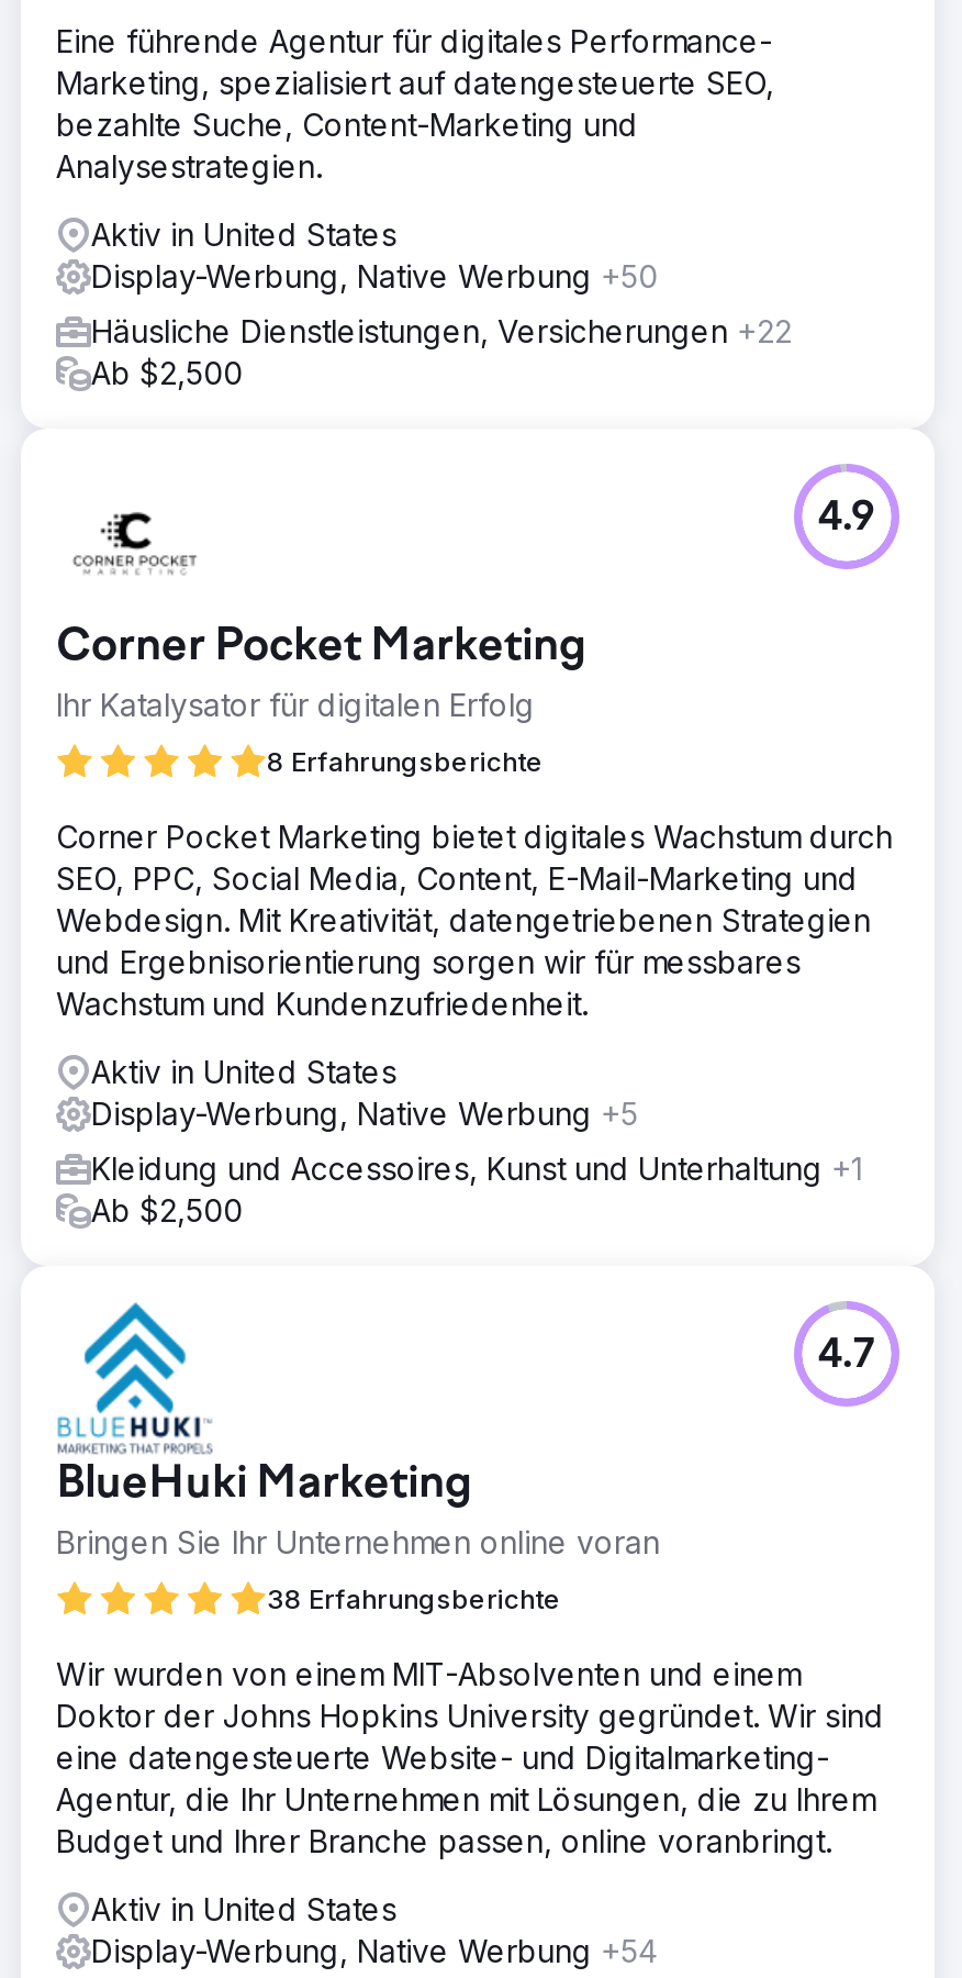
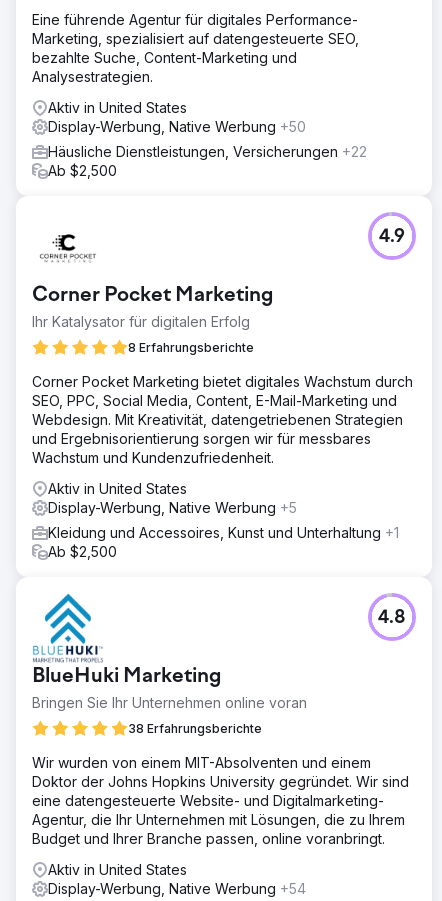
[818,1336,875,1378] 4.7 -> [378,609,406,628] 4.8

